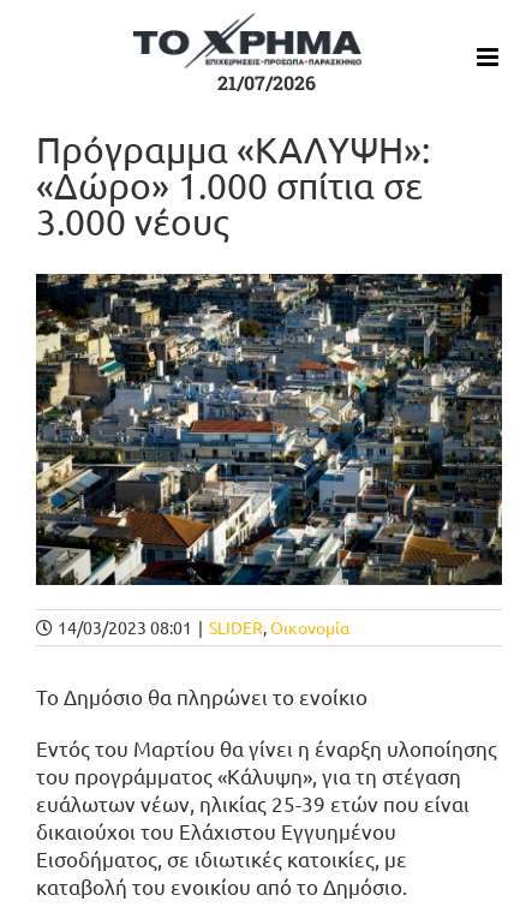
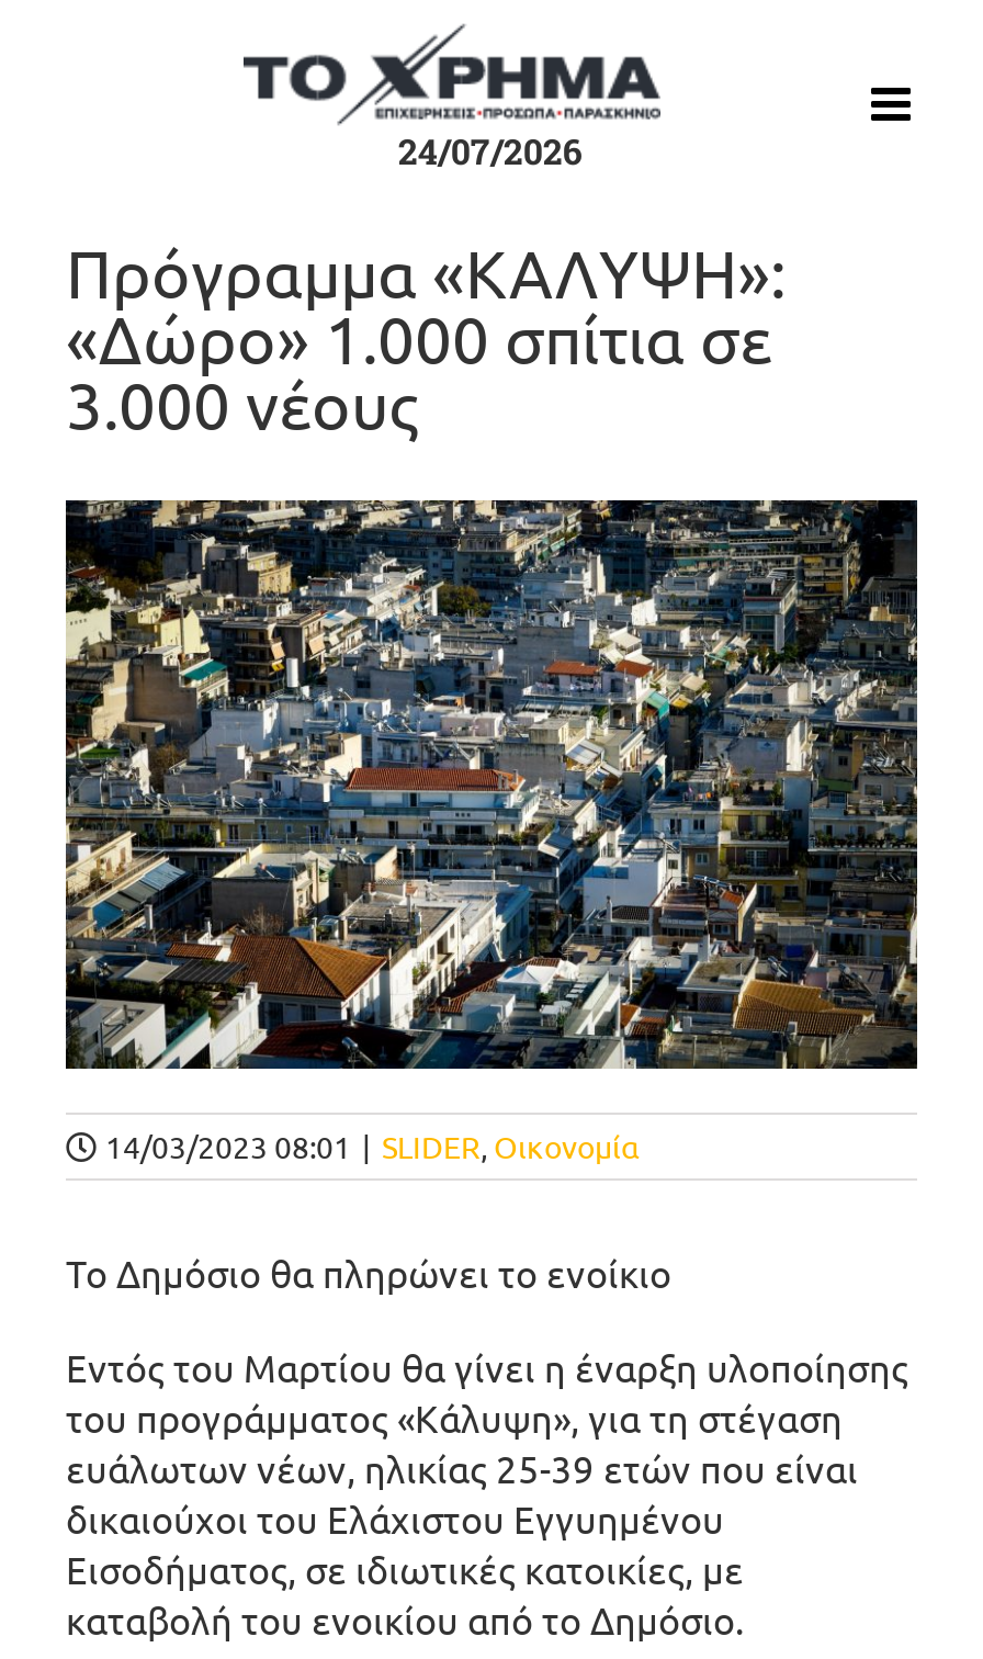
[218,70,316,95] 21/07/2026 -> [398,128,582,174] 24/07/2026

